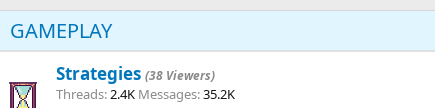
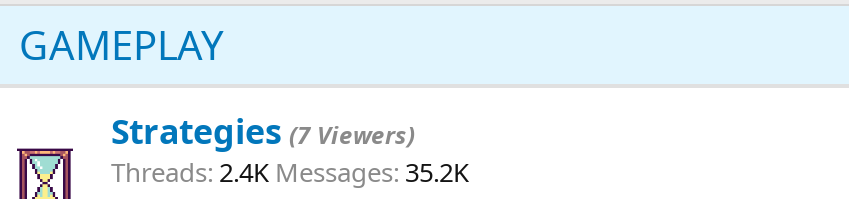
[56,62,215,85] Strategies (38 Viewers) -> [111,108,415,154] Strategies (7 Viewers)

